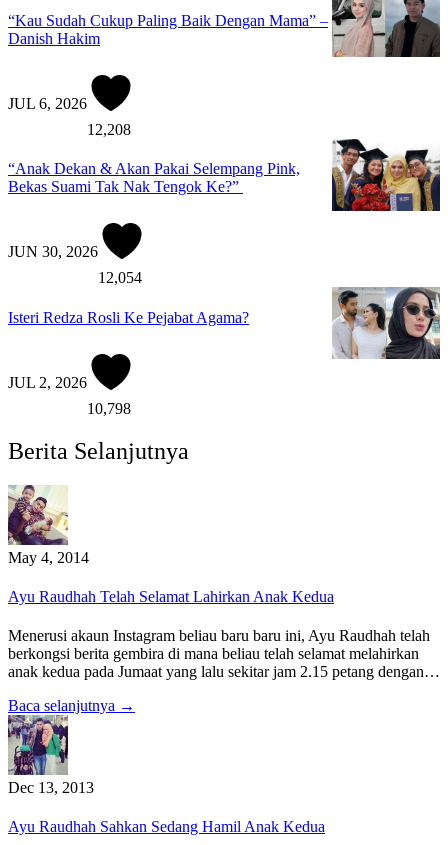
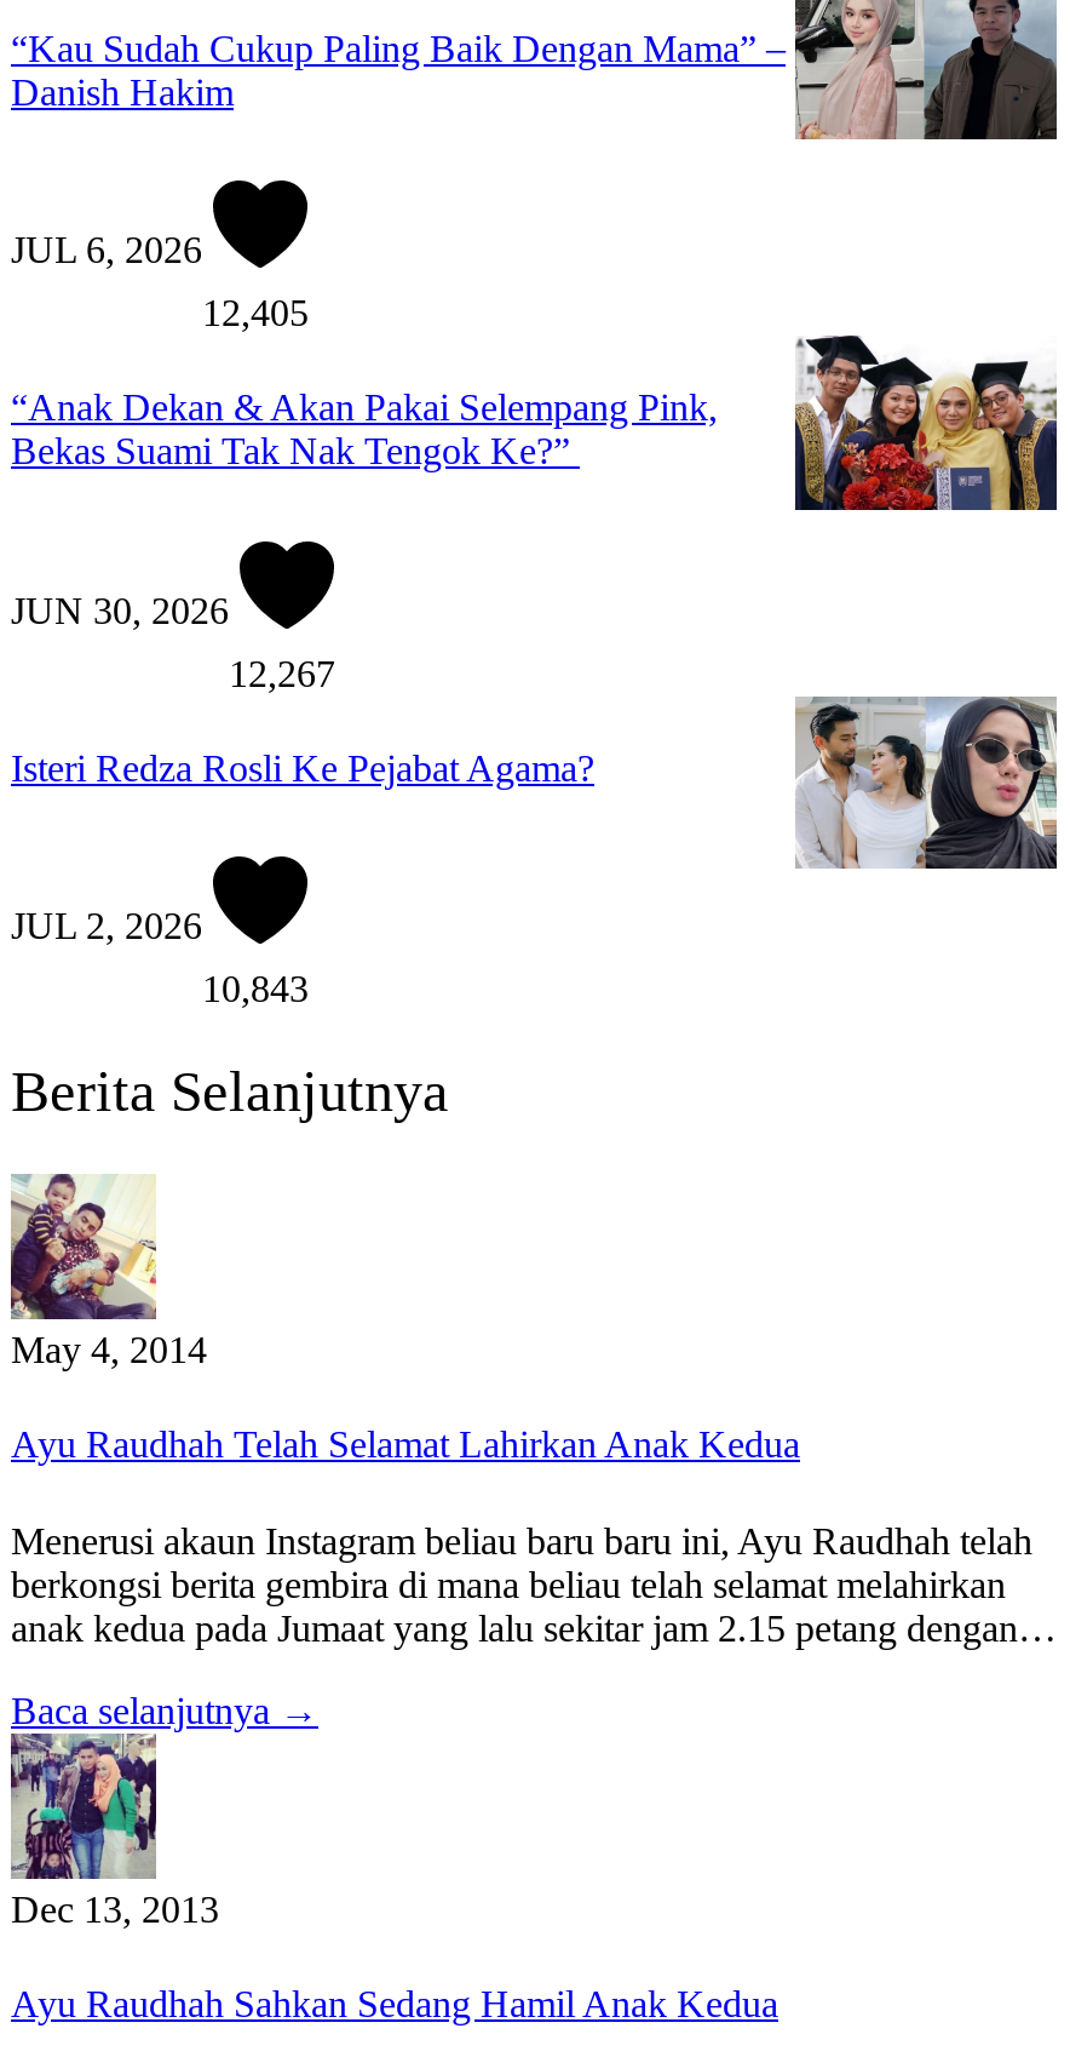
[87,121,131,138] 12,208 -> [202,293,309,334] 12,405
[98,269,142,286] 12,054 -> [229,652,335,694] 12,267
[87,400,131,417] 10,798 -> [202,969,309,1010] 10,843

